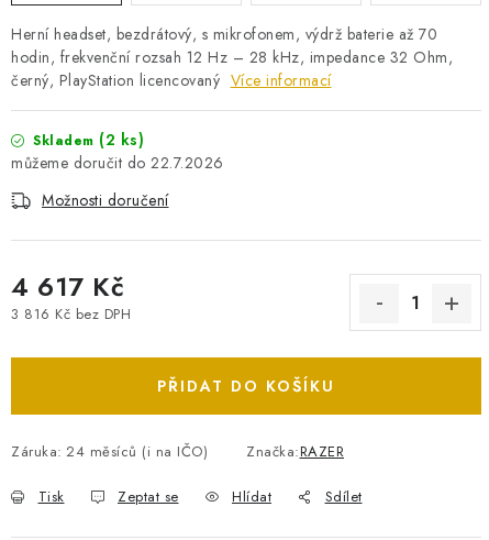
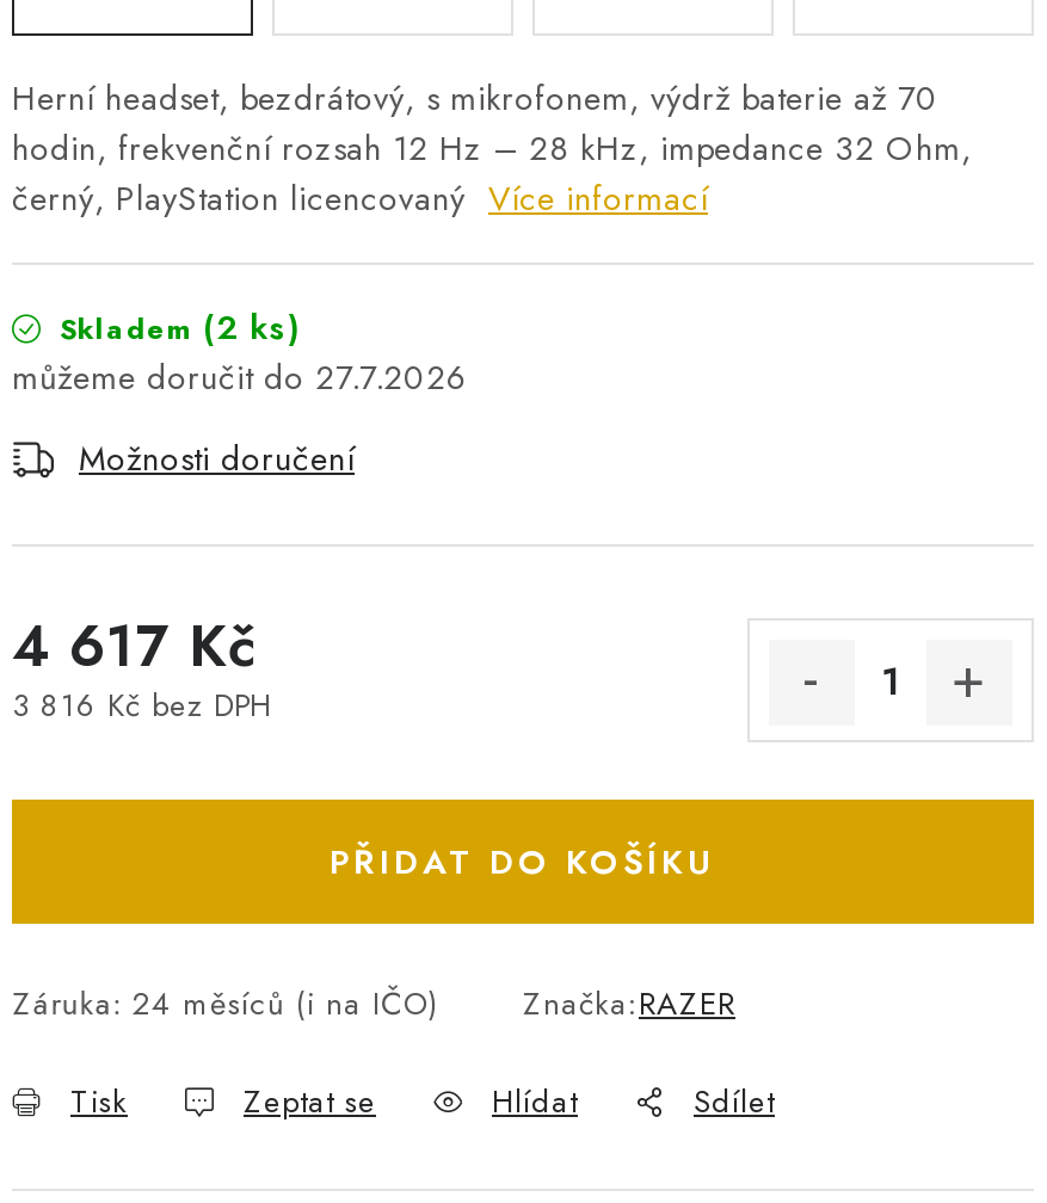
[151,152,224,174] 22.7.2026 -> [315,353,469,401] 27.7.2026

